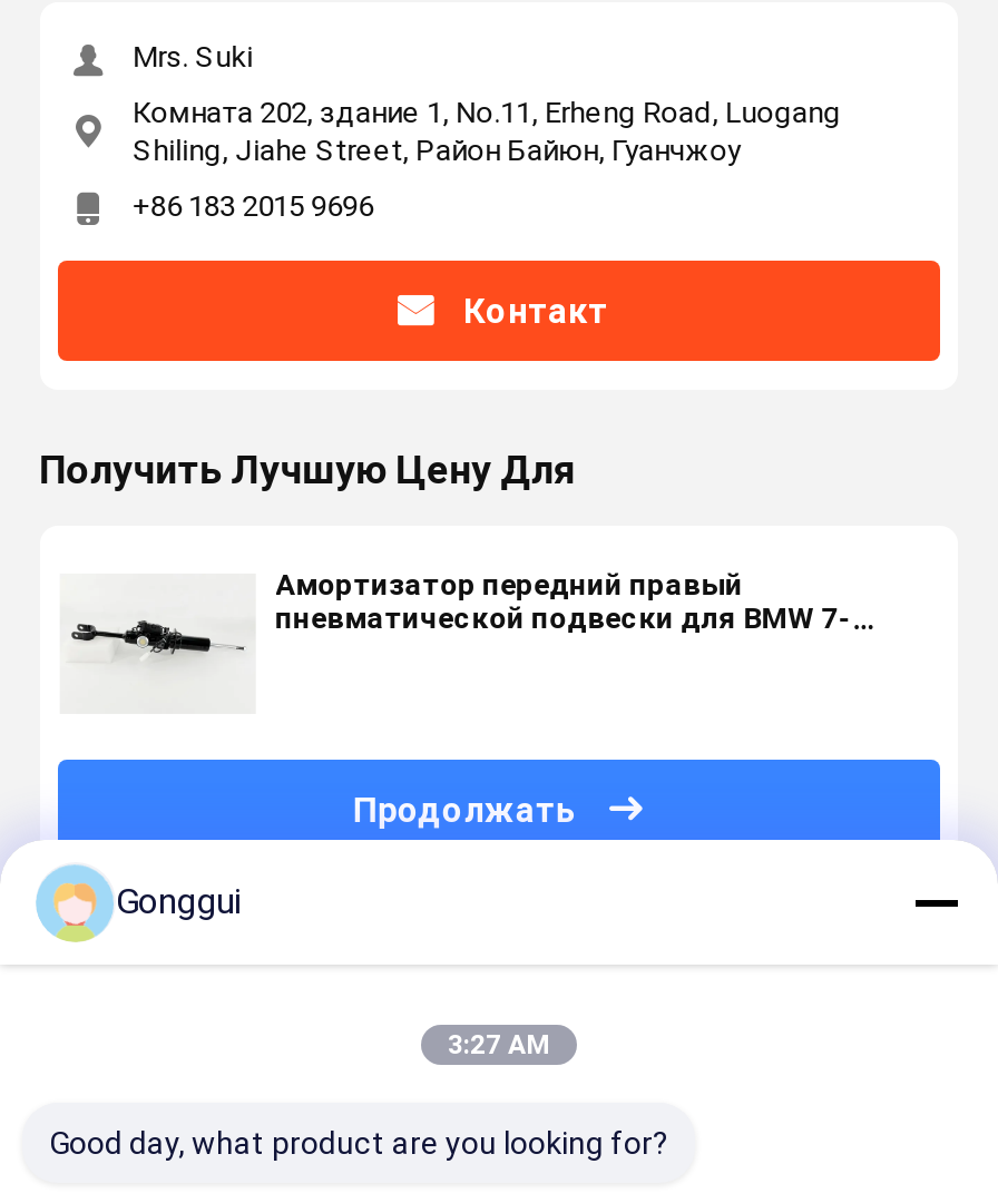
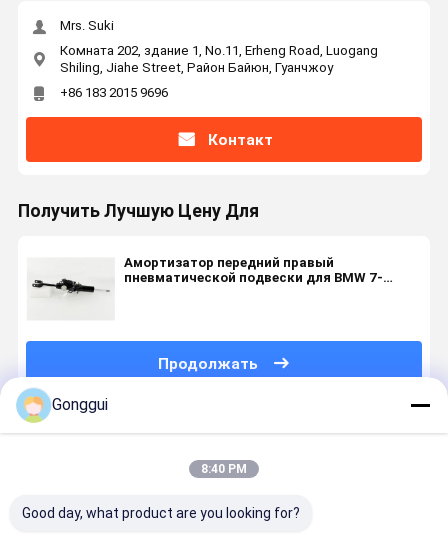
[448,1029,550,1060] 3:27 AM -> [201,462,247,476] 8:40 PM

